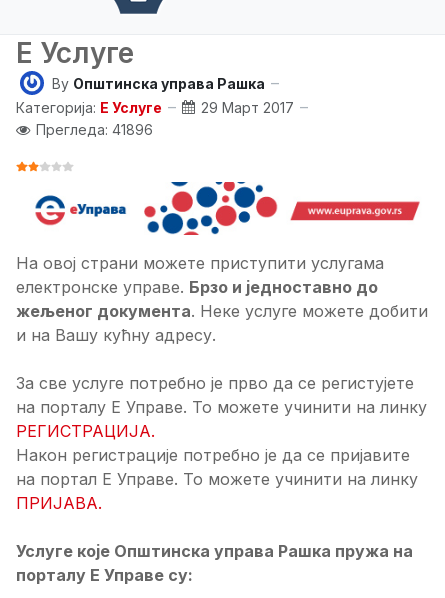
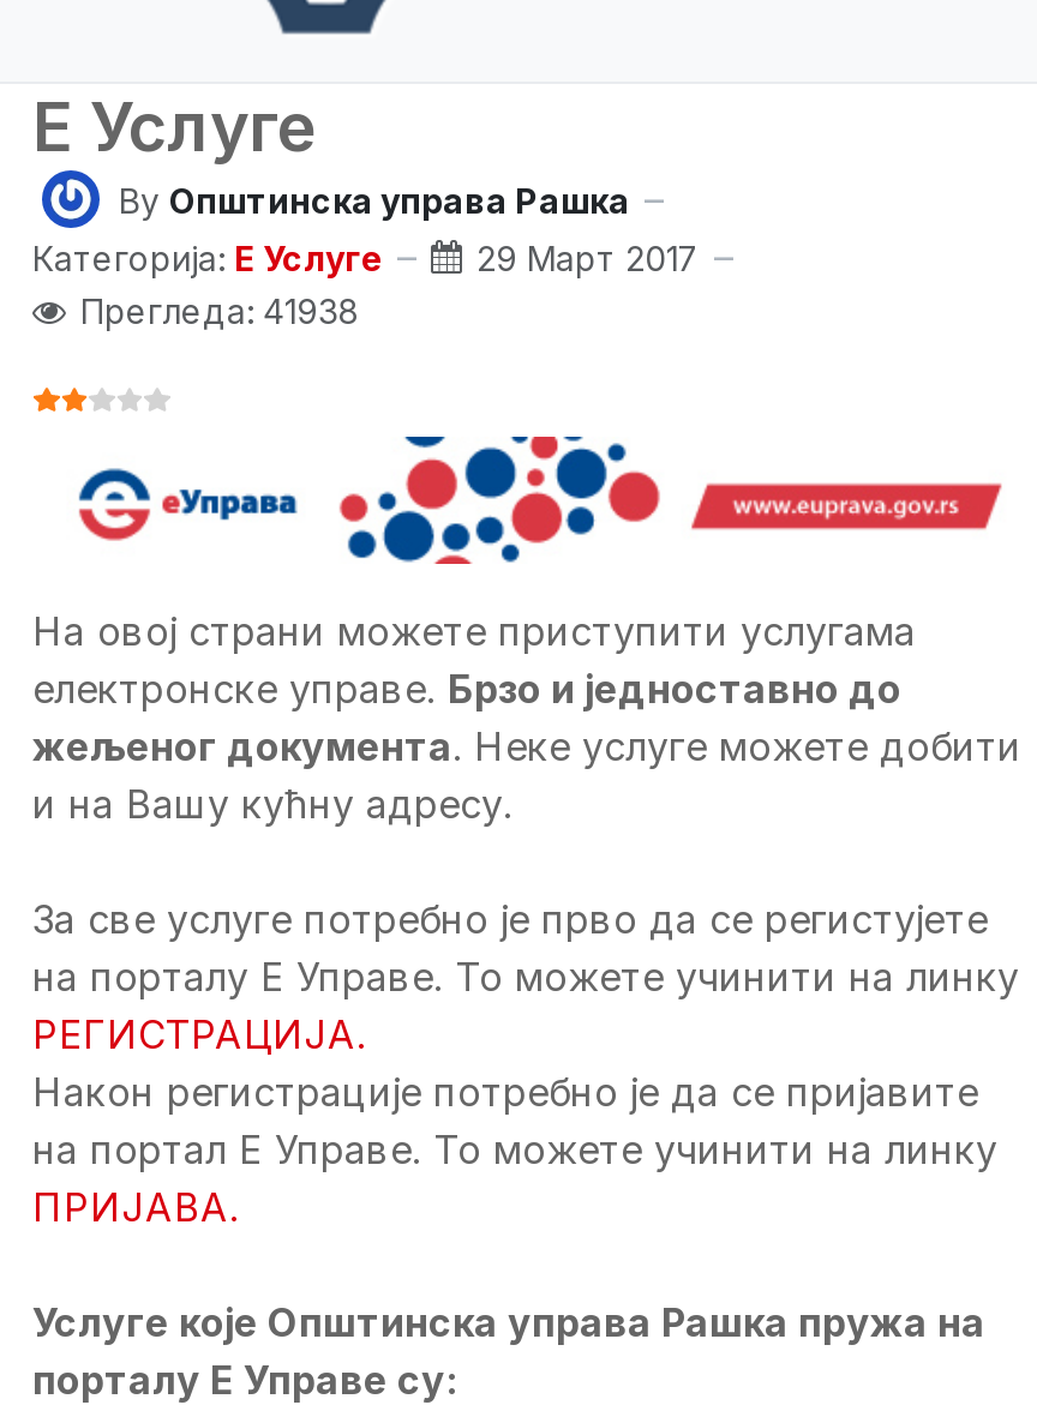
[36,121,153,138] Прегледа: 41896 -> [80,290,359,331] Прегледа: 41938

